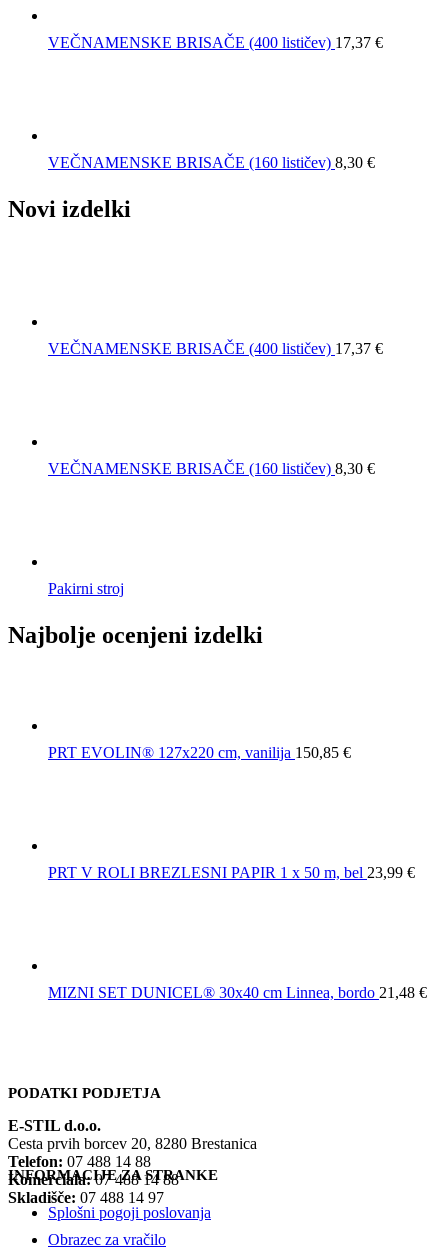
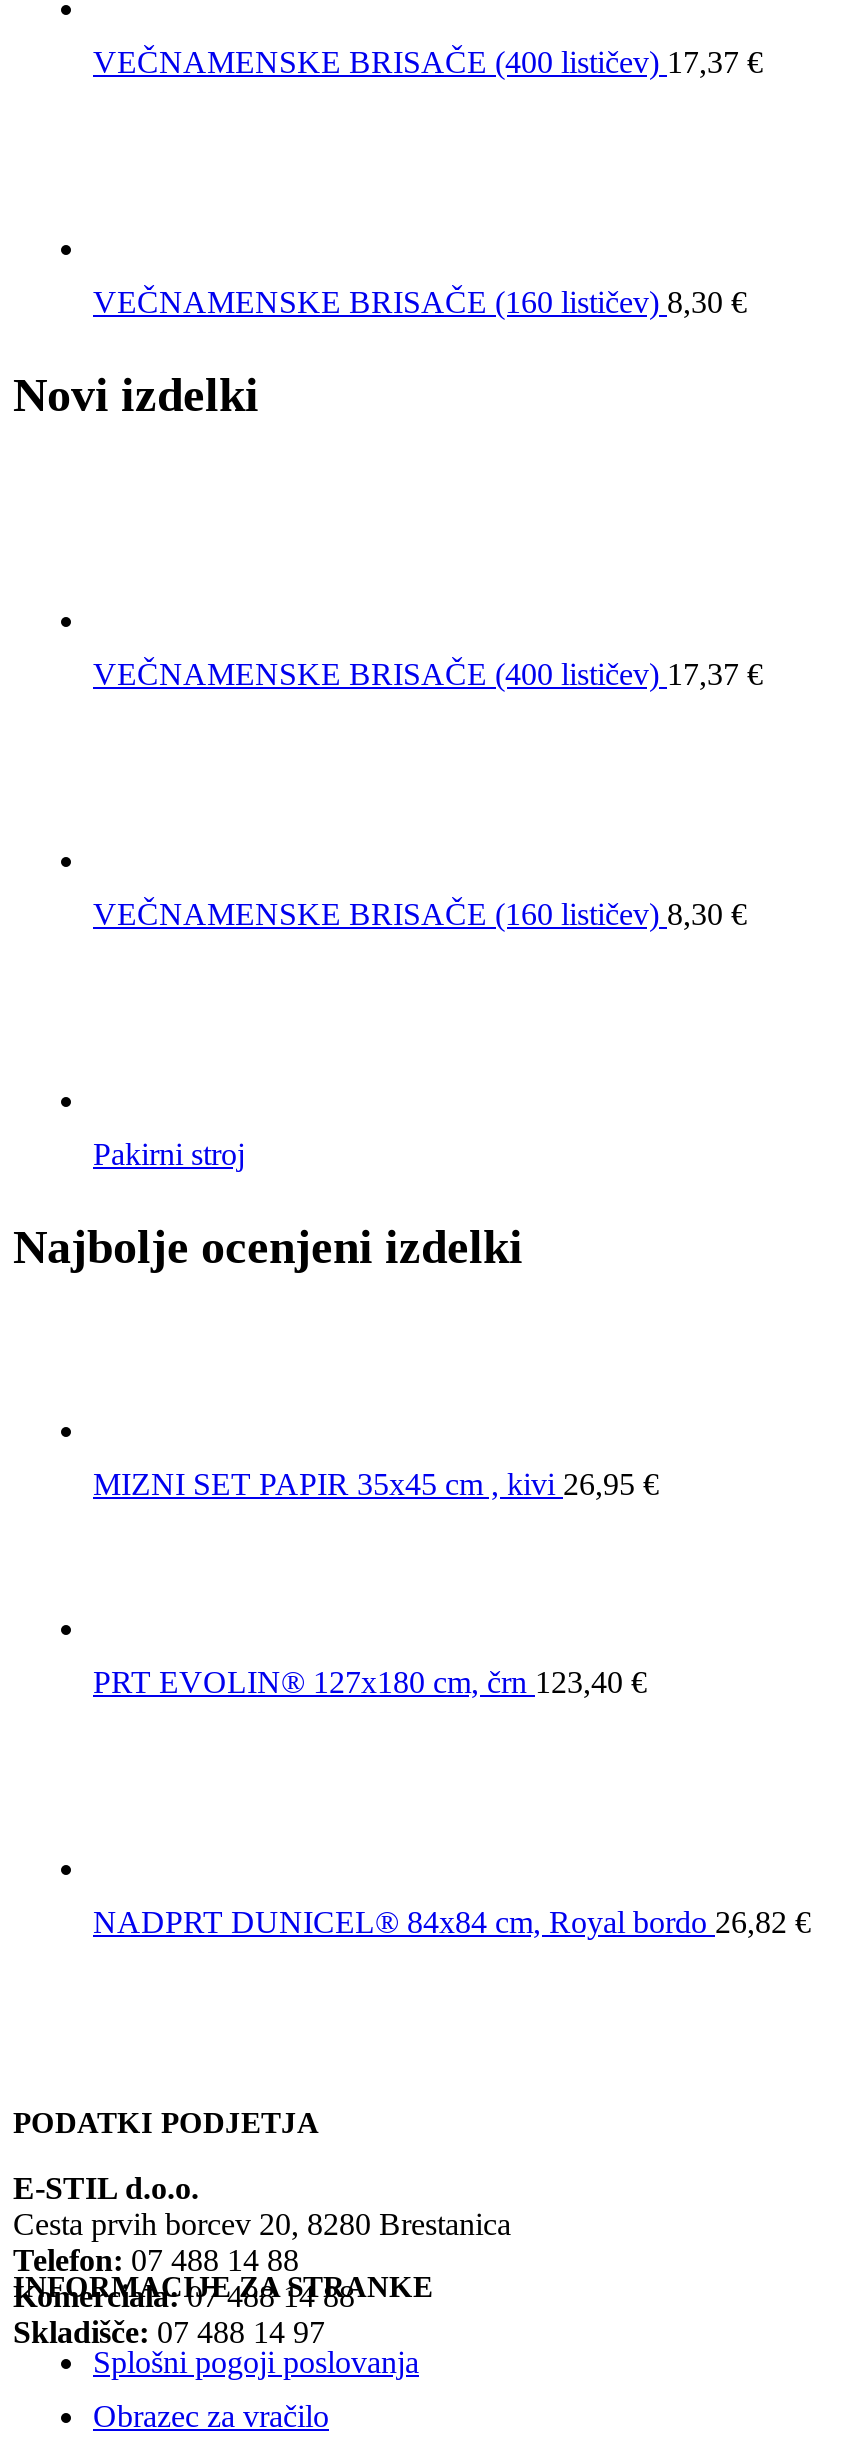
[48,744,351,761] PRT EVOLIN® 127x220 cm, vanilija 150,85 € -> [93,1467,659,1501] MIZNI SET PAPIR 35x45 cm , kivi 26,95 €
[48,864,415,881] PRT V ROLI BREZLESNI PAPIR 1 x 50 m, bel 23,99 € -> [93,1665,647,1699] PRT EVOLIN® 127x180 cm, črn 123,40 €
[48,984,427,1001] MIZNI SET DUNICEL® 30x40 cm Linnea, bordo 21,48 € -> [93,1905,811,1939] NADPRT DUNICEL® 84x84 cm, Royal bordo 26,82 €

